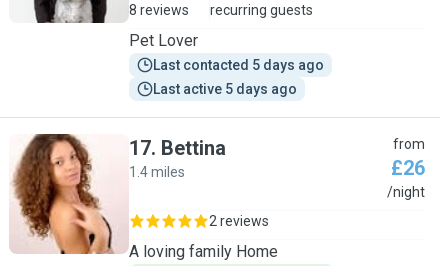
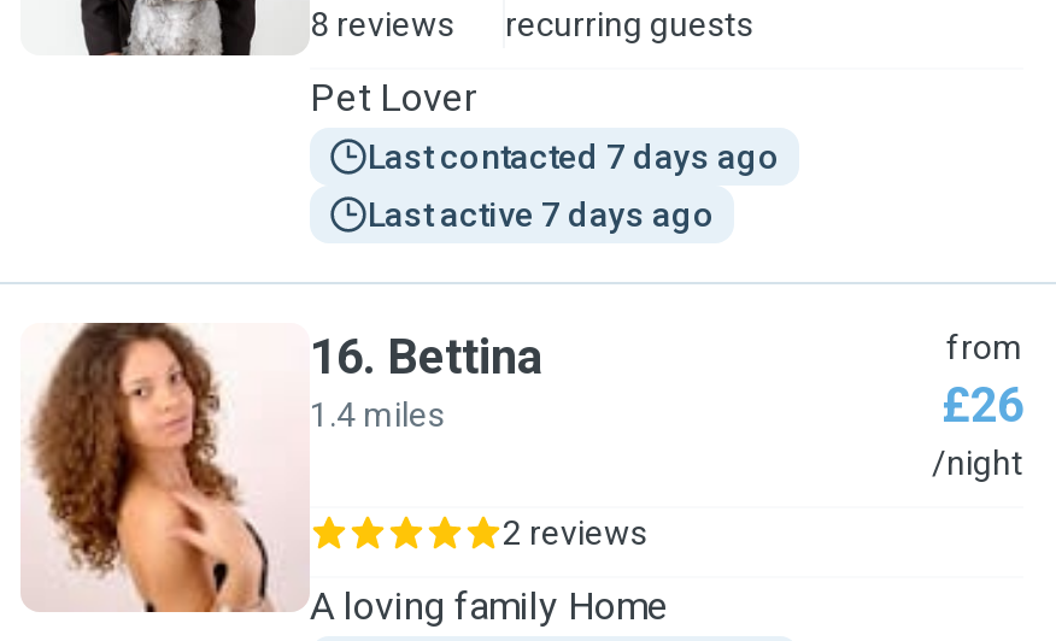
[153,57,324,73] Last contacted 5 days ago -> [368,137,780,176] Last contacted 7 days ago
[153,81,297,97] Last active 5 days ago -> [368,195,715,234] Last active 7 days ago
[129,136,226,160] 17. Bettina -> [310,328,544,386] 16. Bettina

